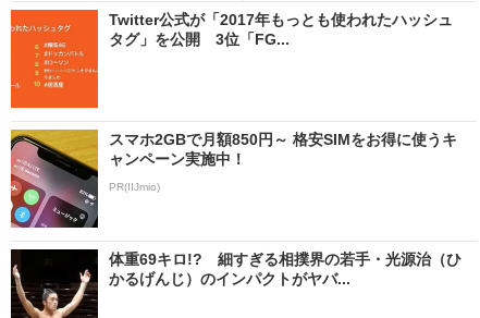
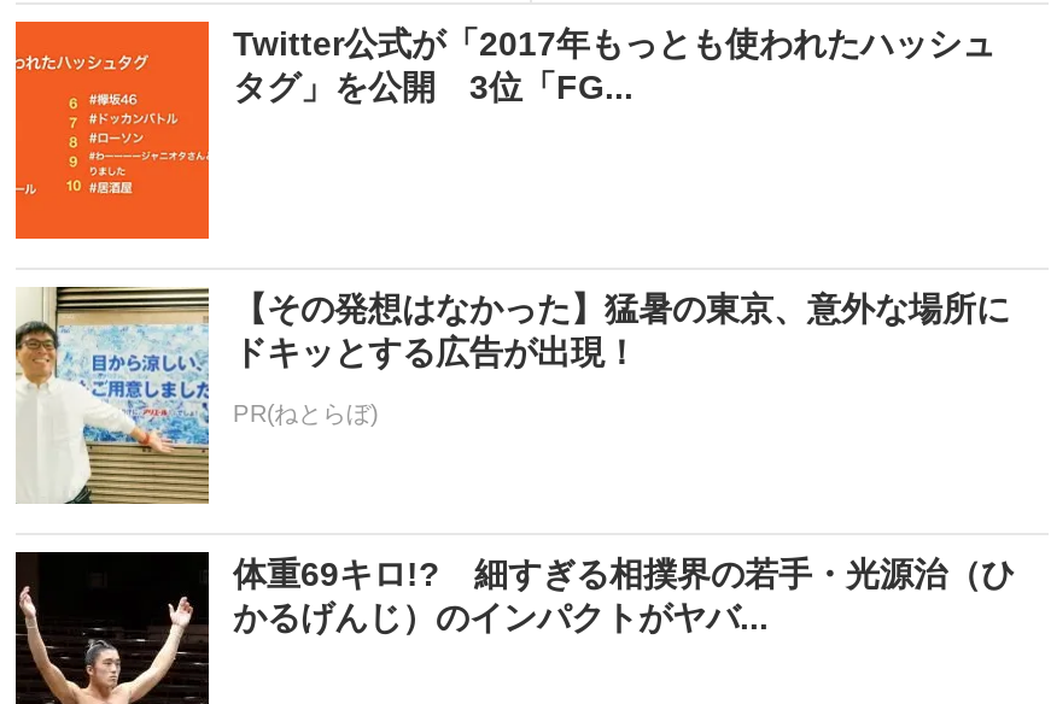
[10,129,457,229] [image] | スマホ2GBで月額850円～ 格安SIMをお得に使うキ | ャンペーン実施中！ -> [13,284,1010,506] [image] | 【その発想はなかった】猛暑の東京、意外な場所に | ドキッとする広告が出現！
[109,181,160,193] PR(IIJmio) -> [233,400,378,426] PR(ねとらぼ)

